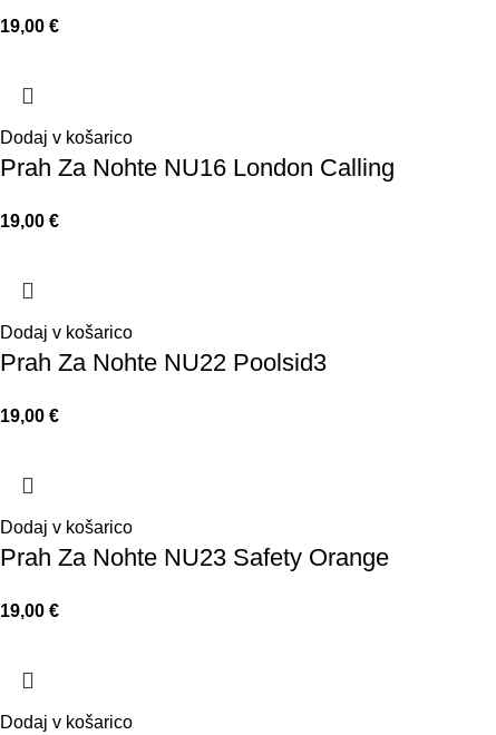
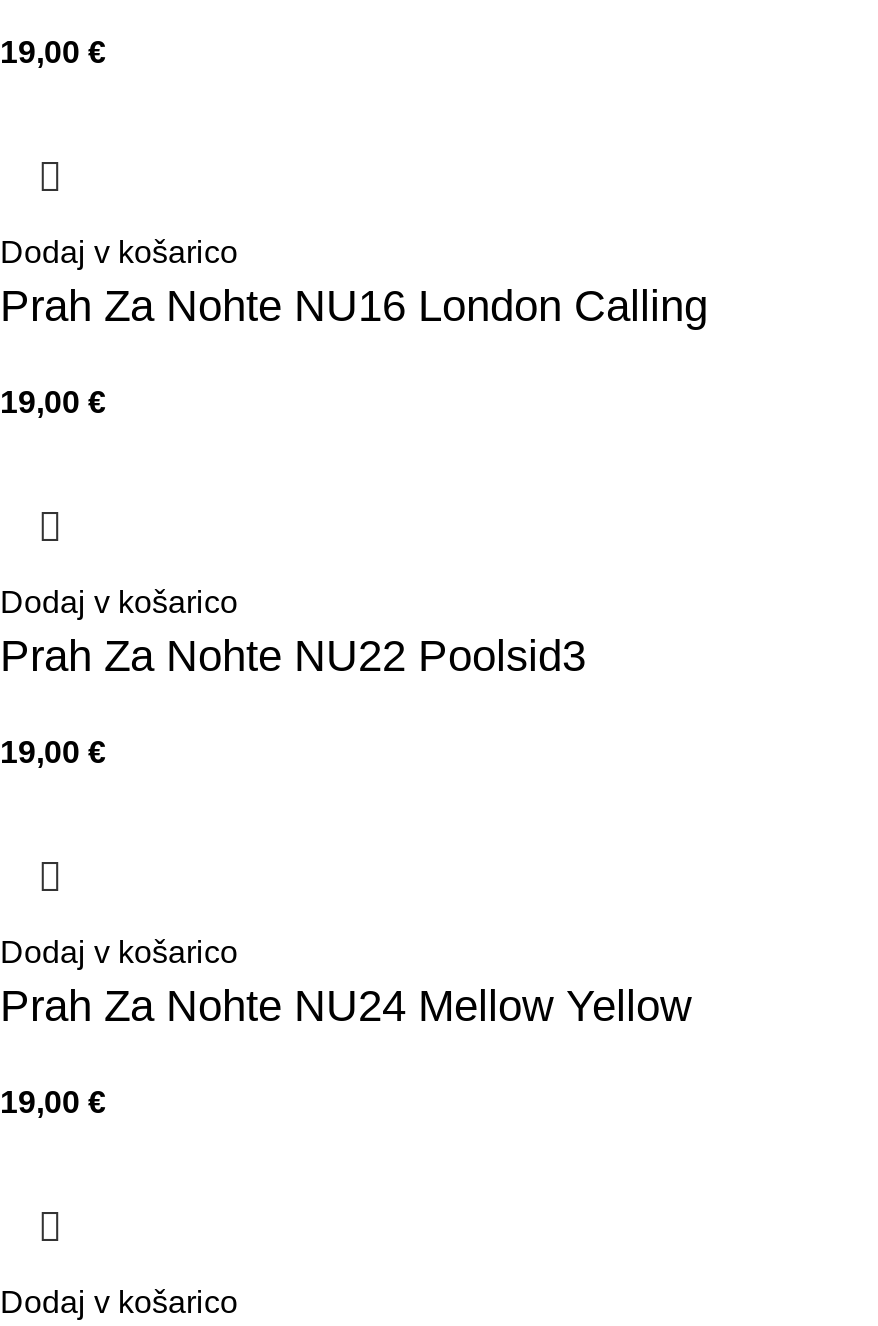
[0,543,389,571] Prah Za Nohte NU23 Safety Orange -> [0,981,692,1031] Prah Za Nohte NU24 Mellow Yellow

